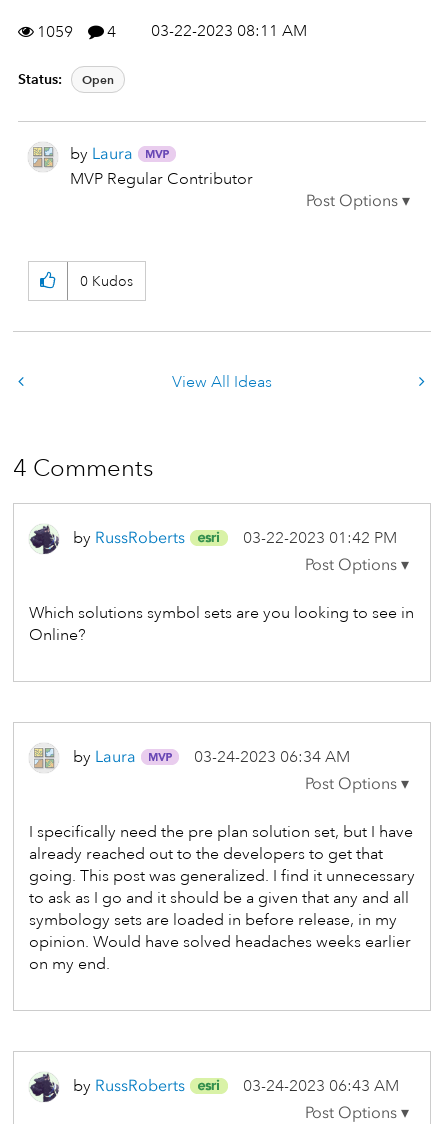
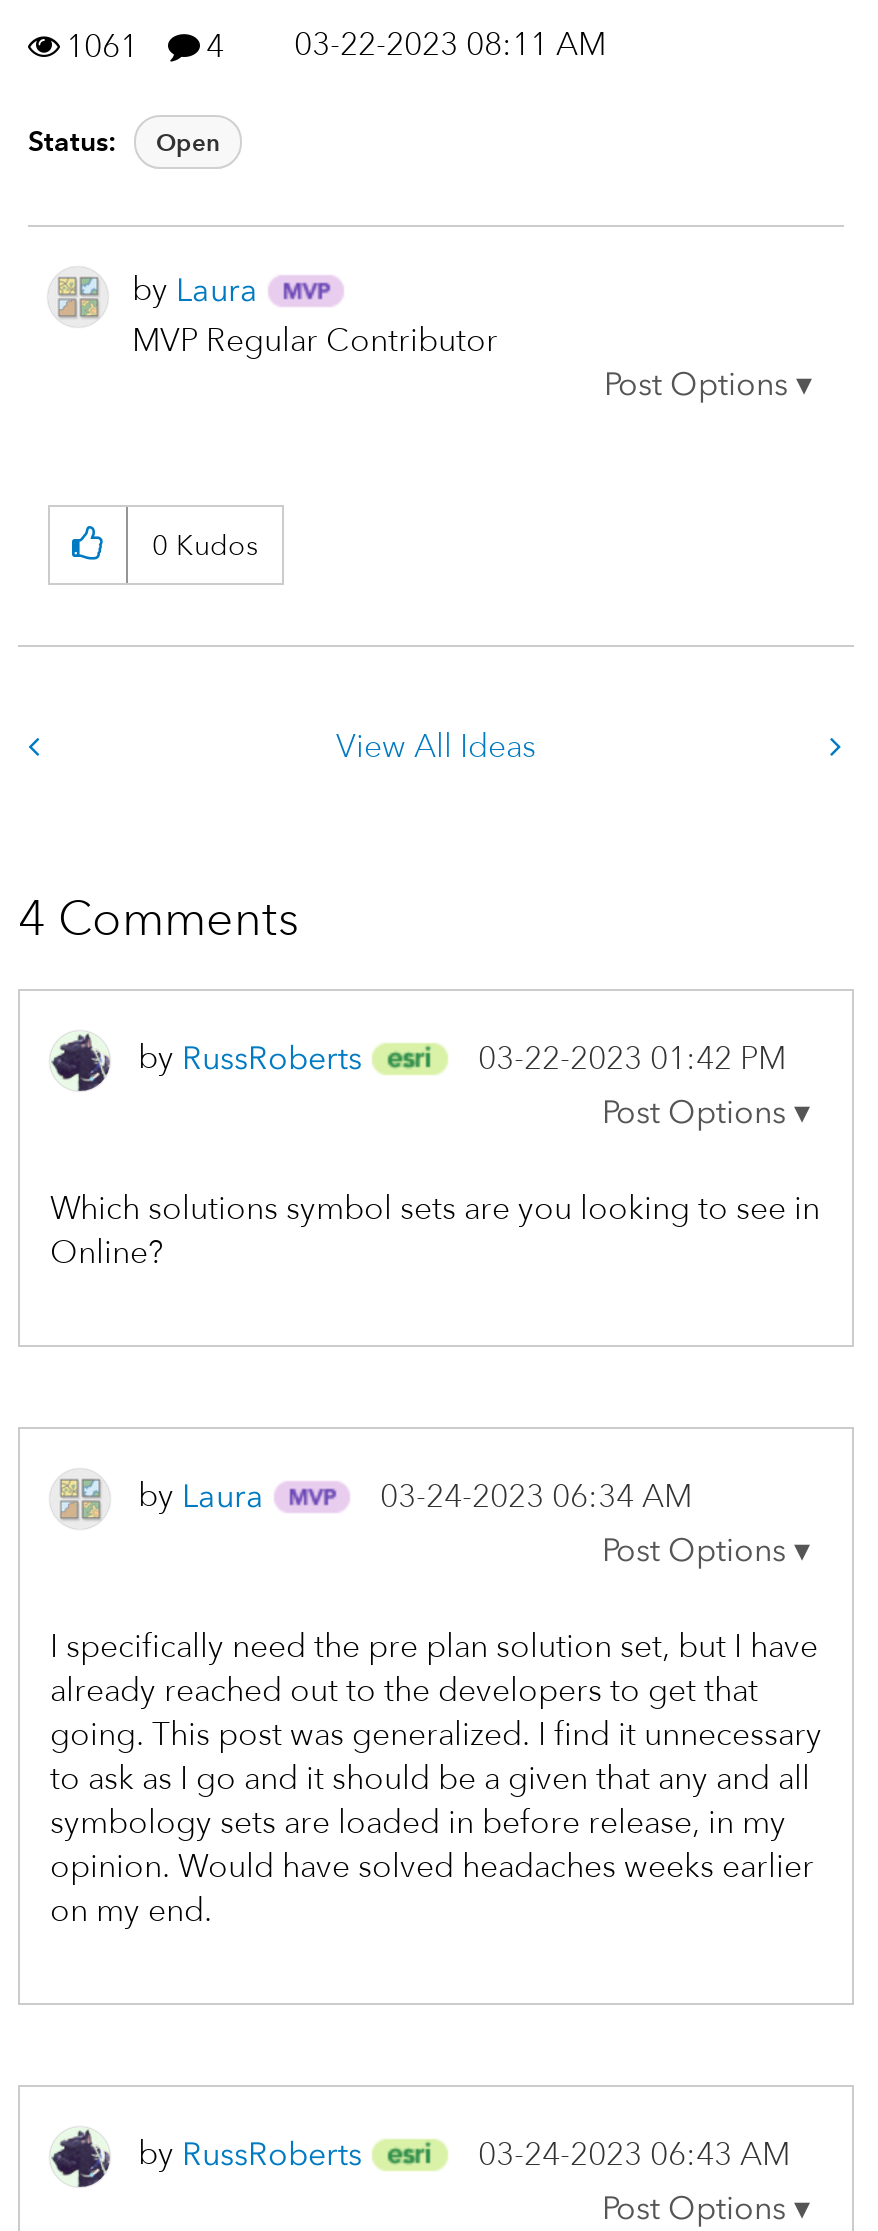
[37,21,307,42] 1059 4 03-22-2023 08:11 AM -> [66,25,606,67] 1061 4 03-22-2023 08:11 AM

